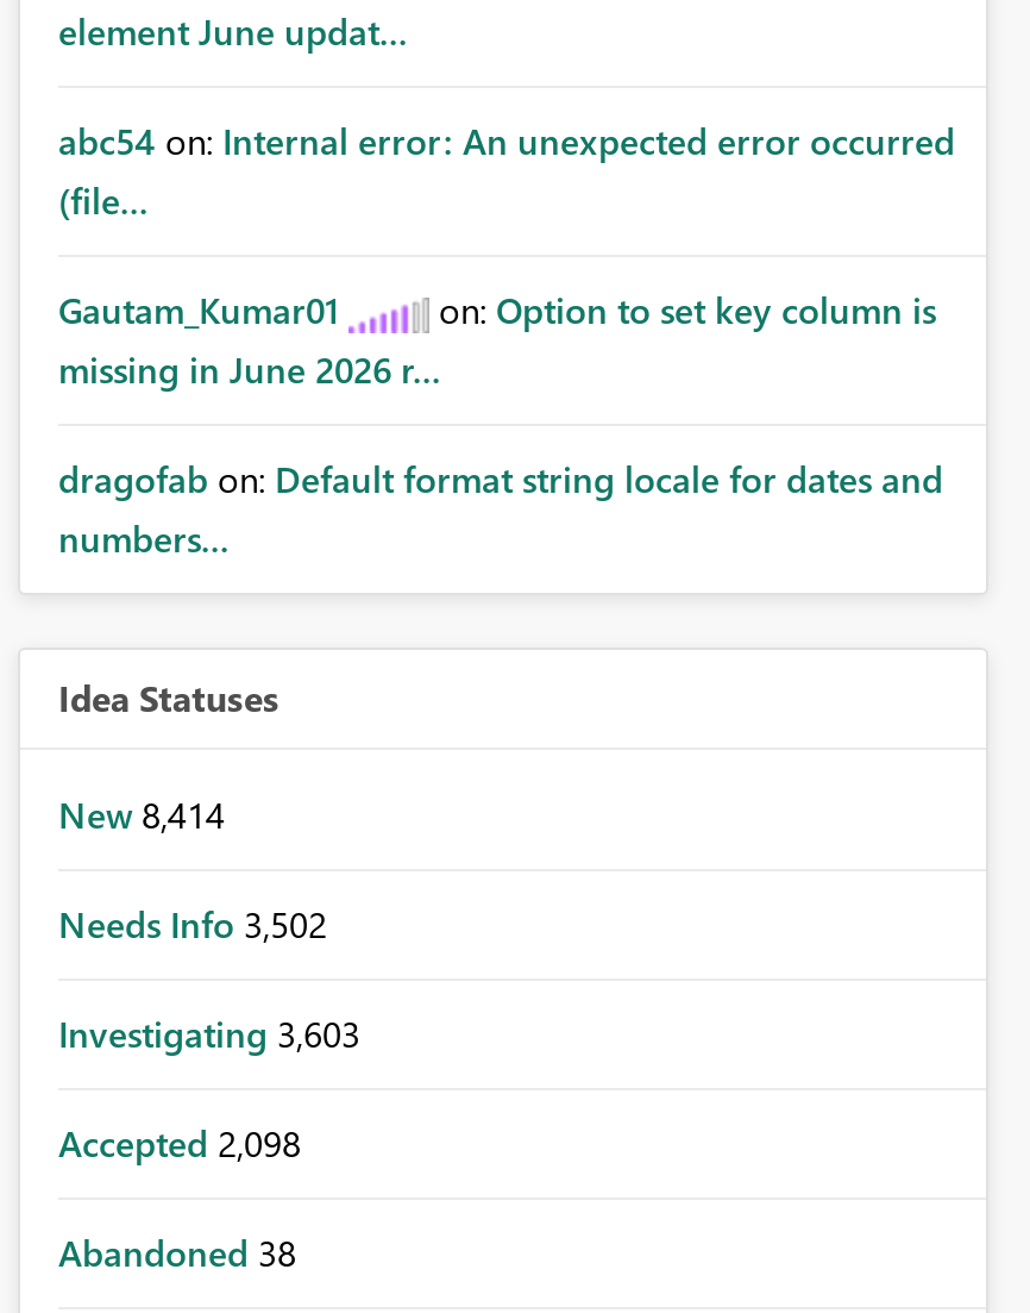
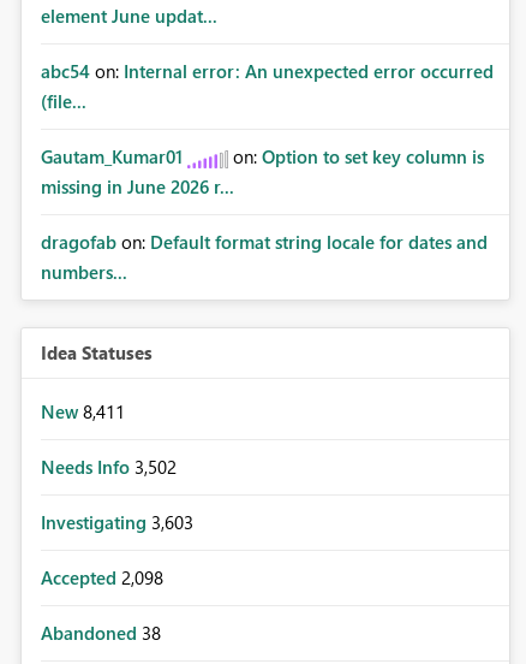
[58,790,225,838] New 8,414 -> [41,399,125,423] New 8,411

